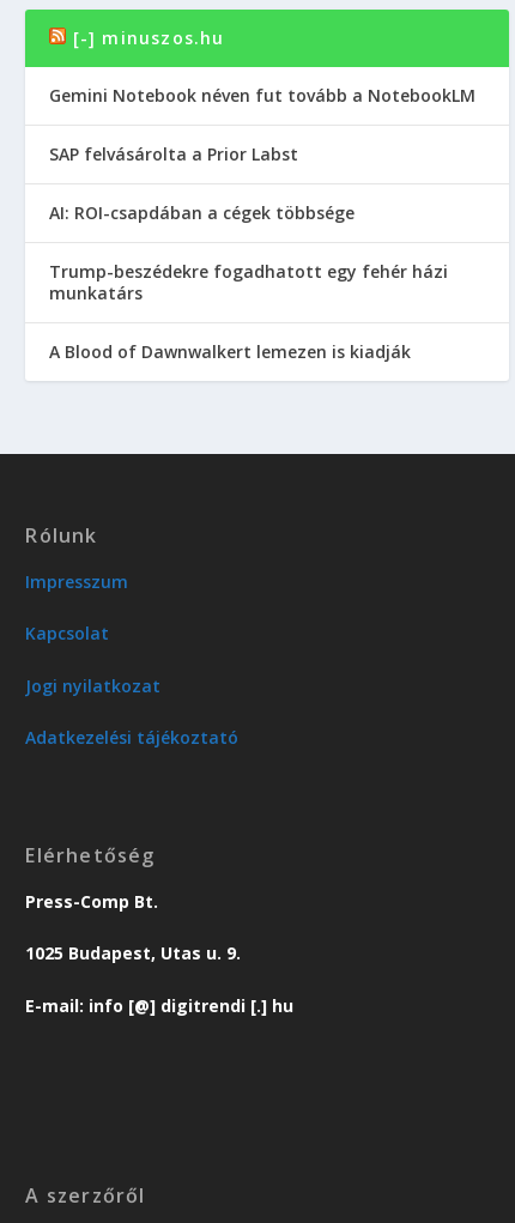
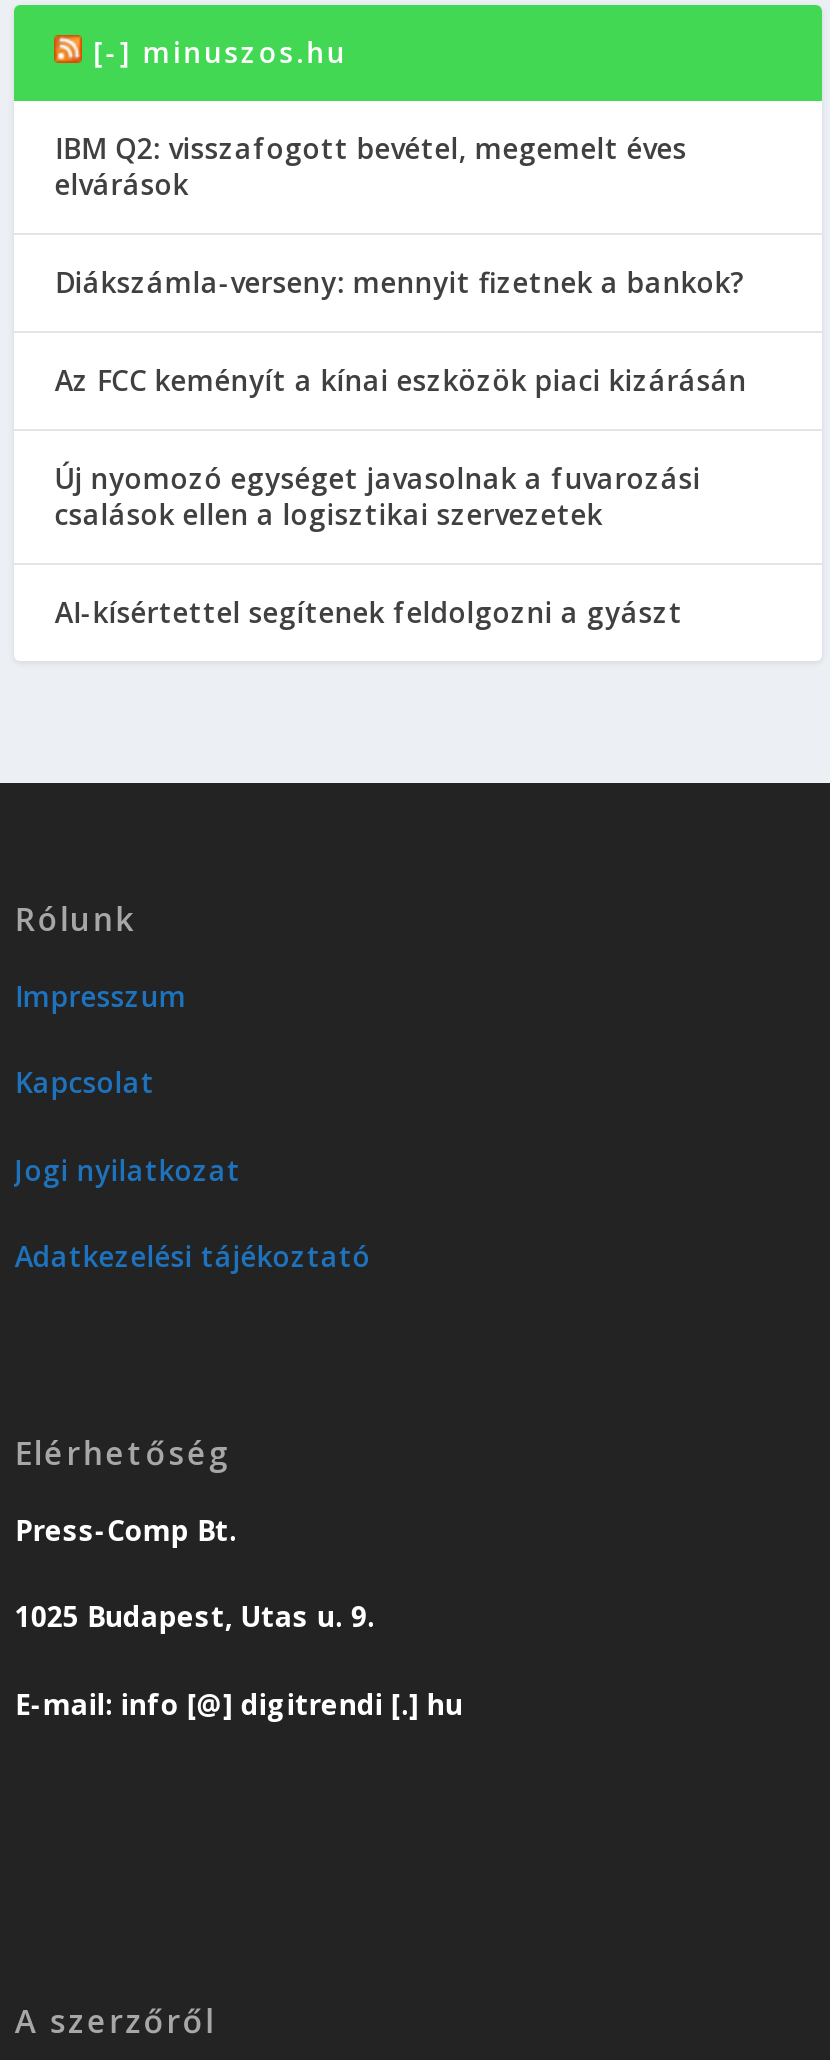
[50,84,476,106] Gemini Notebook néven fut tovább a NotebookLM -> [55,129,687,203] IBM Q2: visszafogott bevétel, megemelt éves | elvárások
[50,142,299,165] SAP felvásárolta a Prior Labst -> [55,263,745,301] Diákszámla-verseny: mennyit fizetnek a bankok?
[50,201,355,224] AI: ROI-csapdában a cégek többsége -> [55,361,747,399] Az FCC keményít a kínai eszközök piaci kizárásán
[50,260,448,304] Trump-beszédekre fogadhatott egy fehér házi | munkatárs -> [55,459,701,533] Új nyomozó egységet javasolnak a fuvarozási | csalások ellen a logisztikai szervezetek
[50,340,411,363] A Blood of Dawnwalkert lemezen is kiadják -> [55,593,683,631] AI-kísértettel segítenek feldolgozni a gyászt

